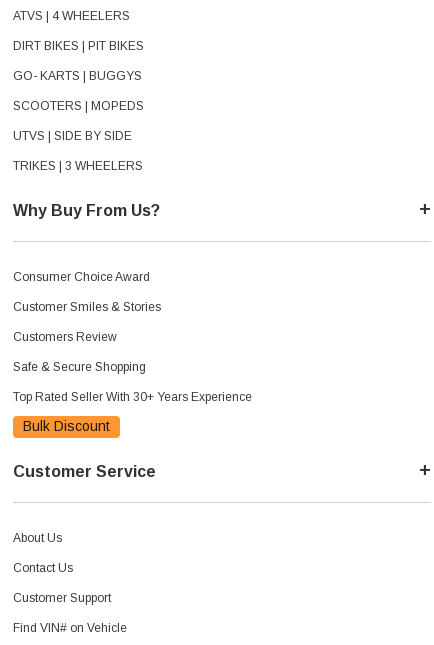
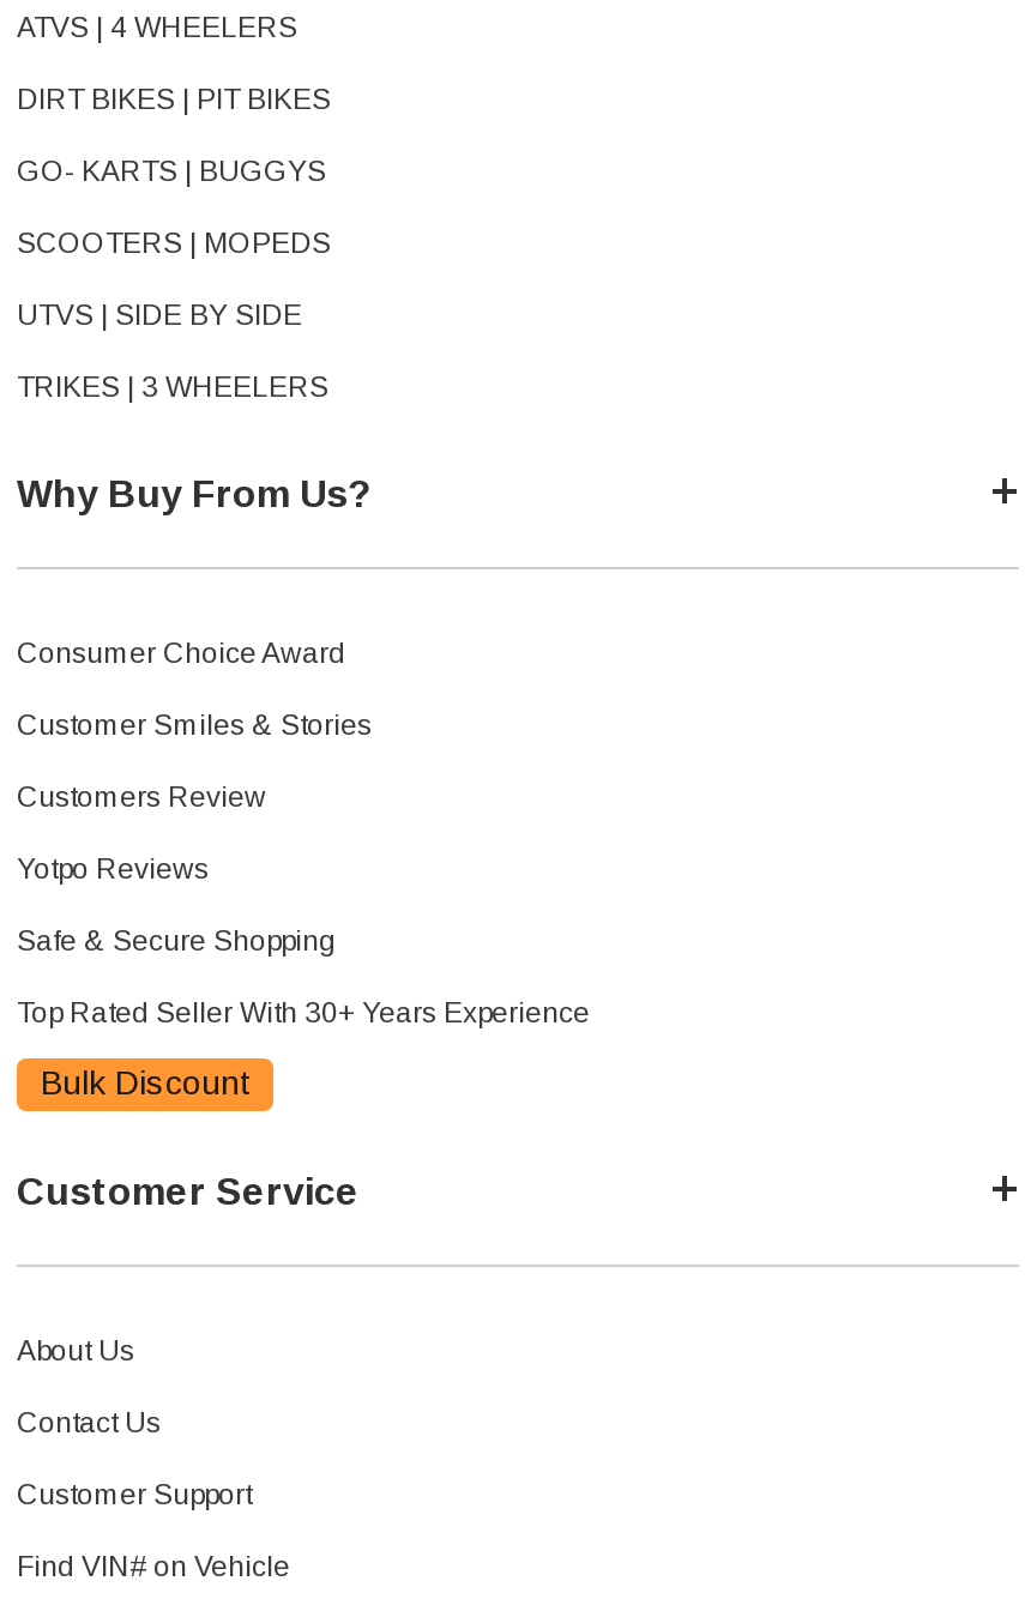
none -> [17,853,209,887] Yotpo Reviews

